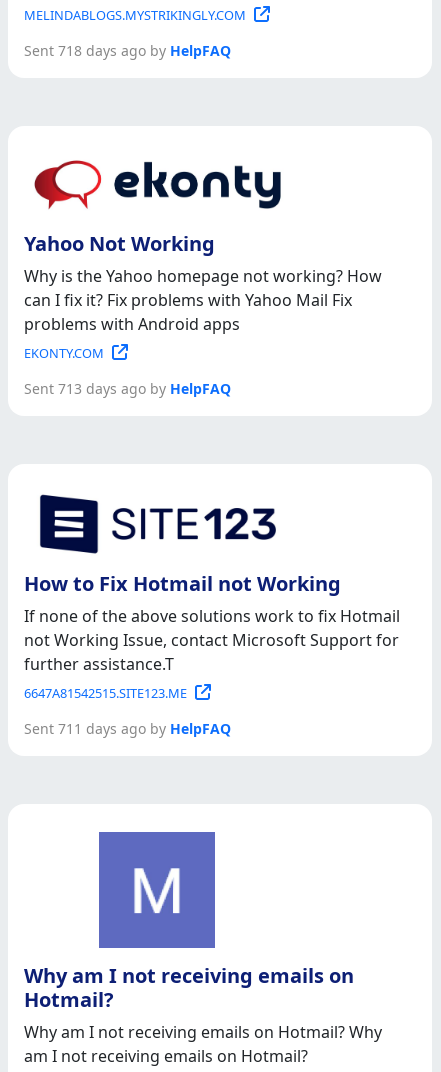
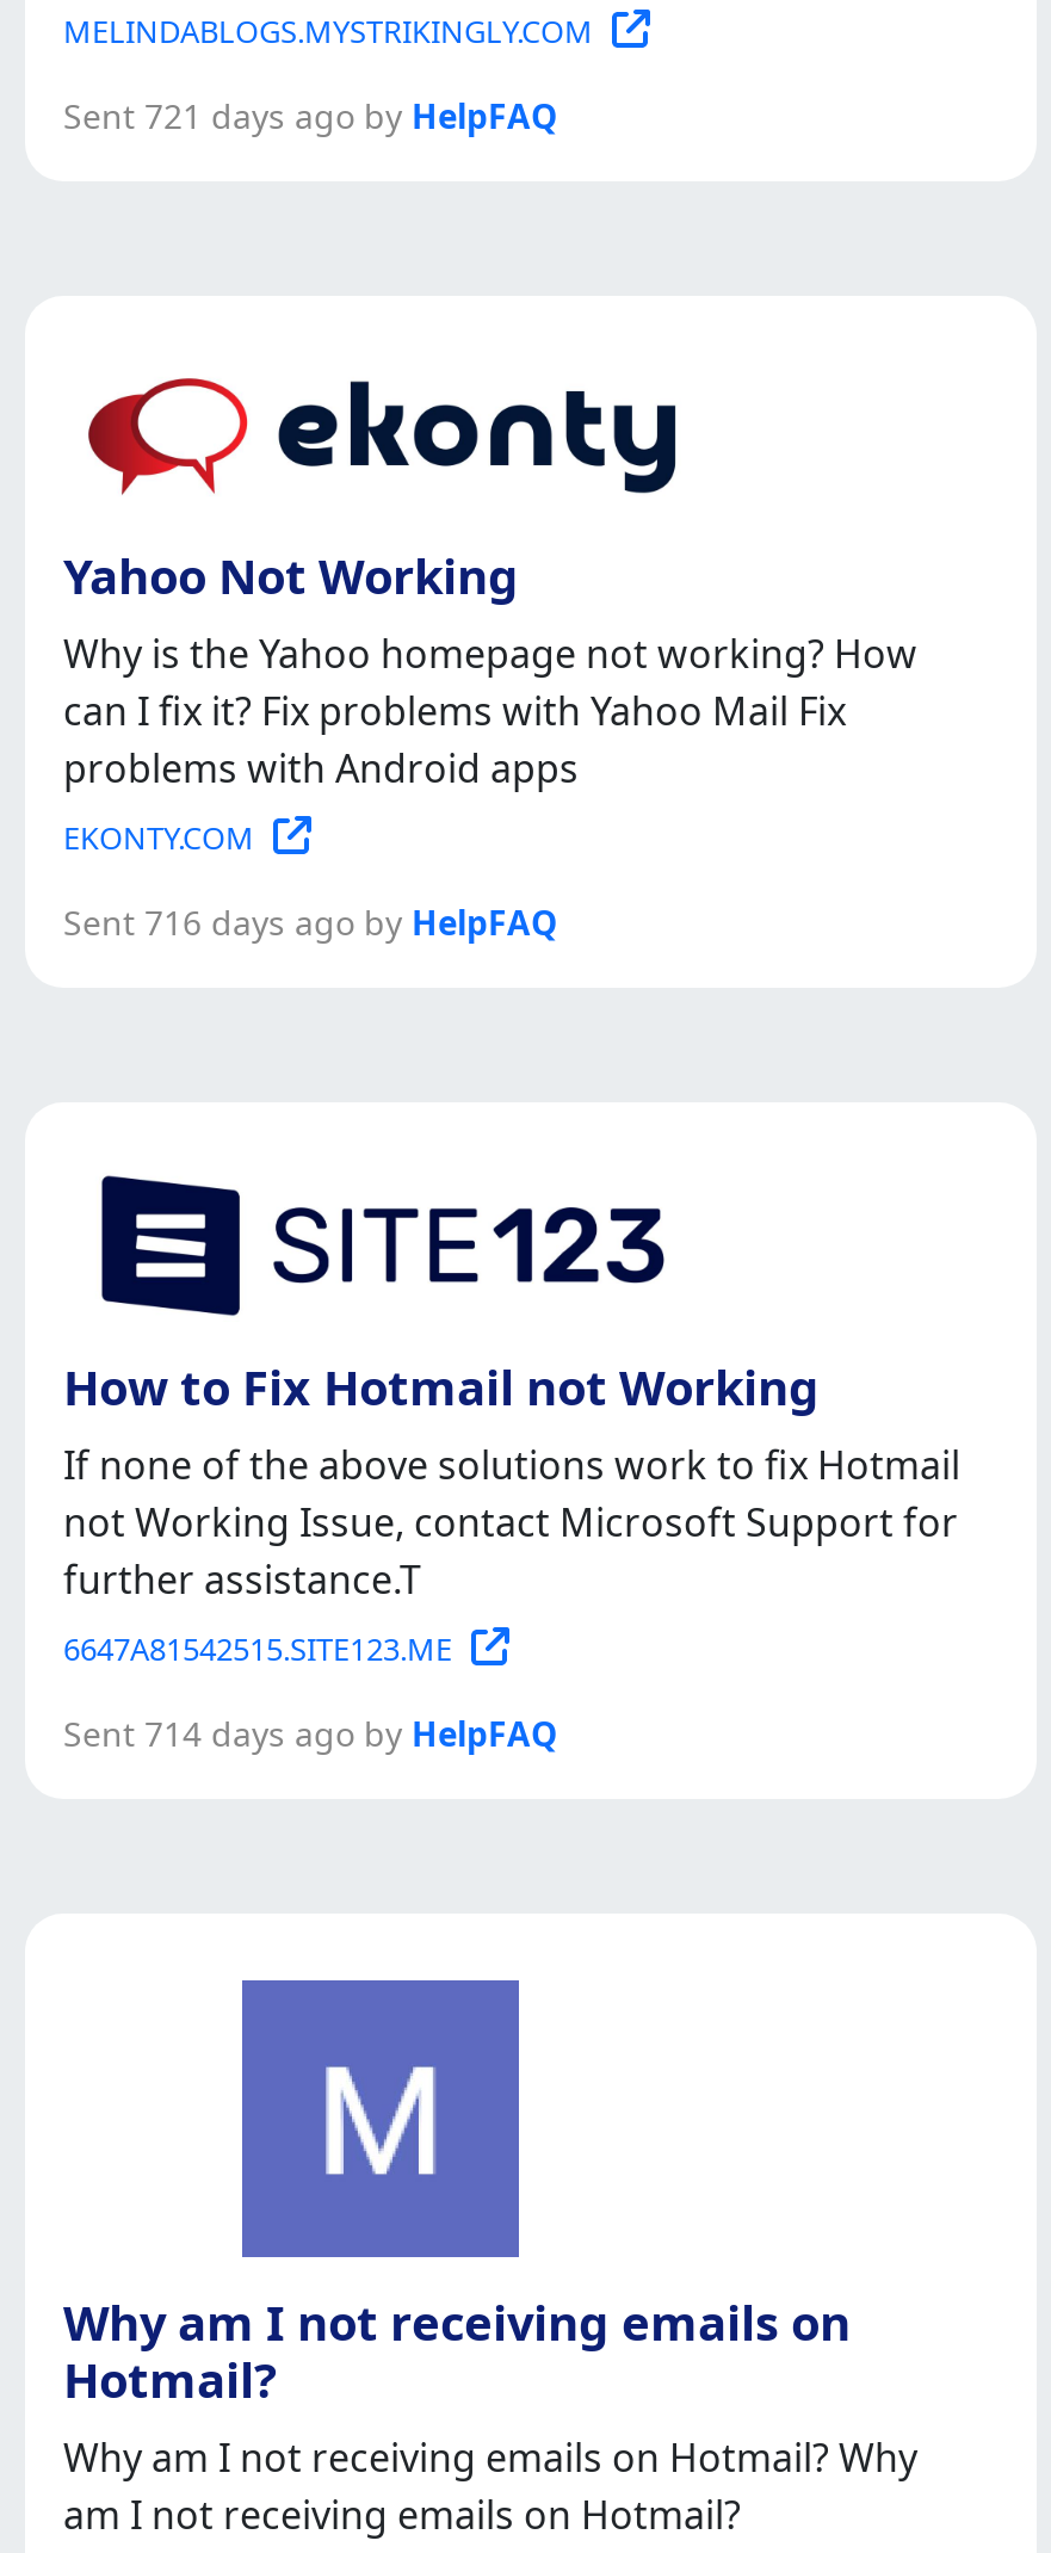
[24,41,231,60] Sent 718 days ago by HelpFAQ -> [63,94,557,139] Sent 721 days ago by HelpFAQ
[24,379,231,398] Sent 713 days ago by HelpFAQ -> [63,901,557,946] Sent 716 days ago by HelpFAQ
[24,719,231,738] Sent 711 days ago by HelpFAQ -> [63,1710,557,1755] Sent 714 days ago by HelpFAQ

